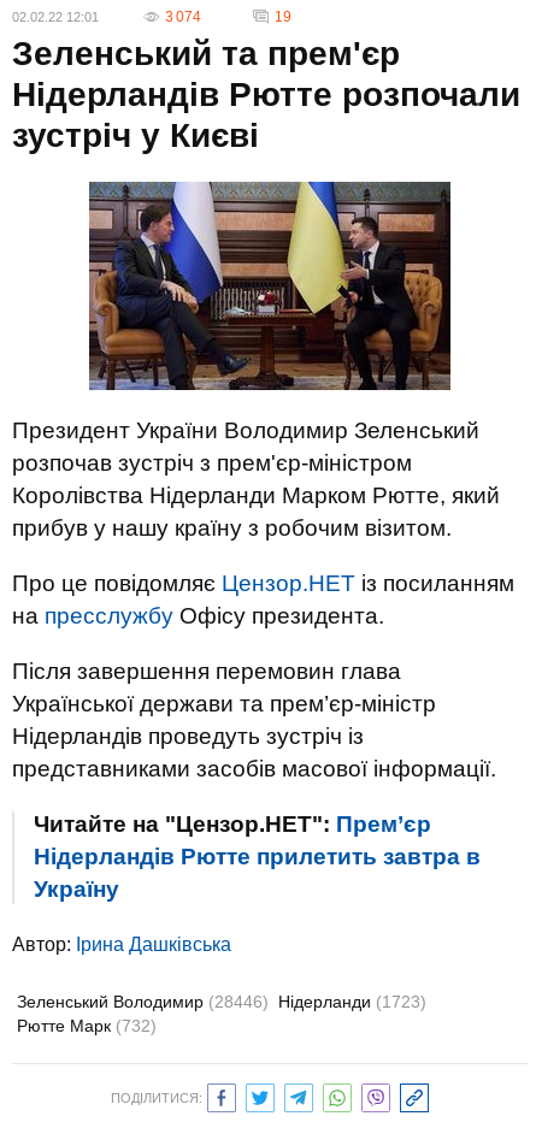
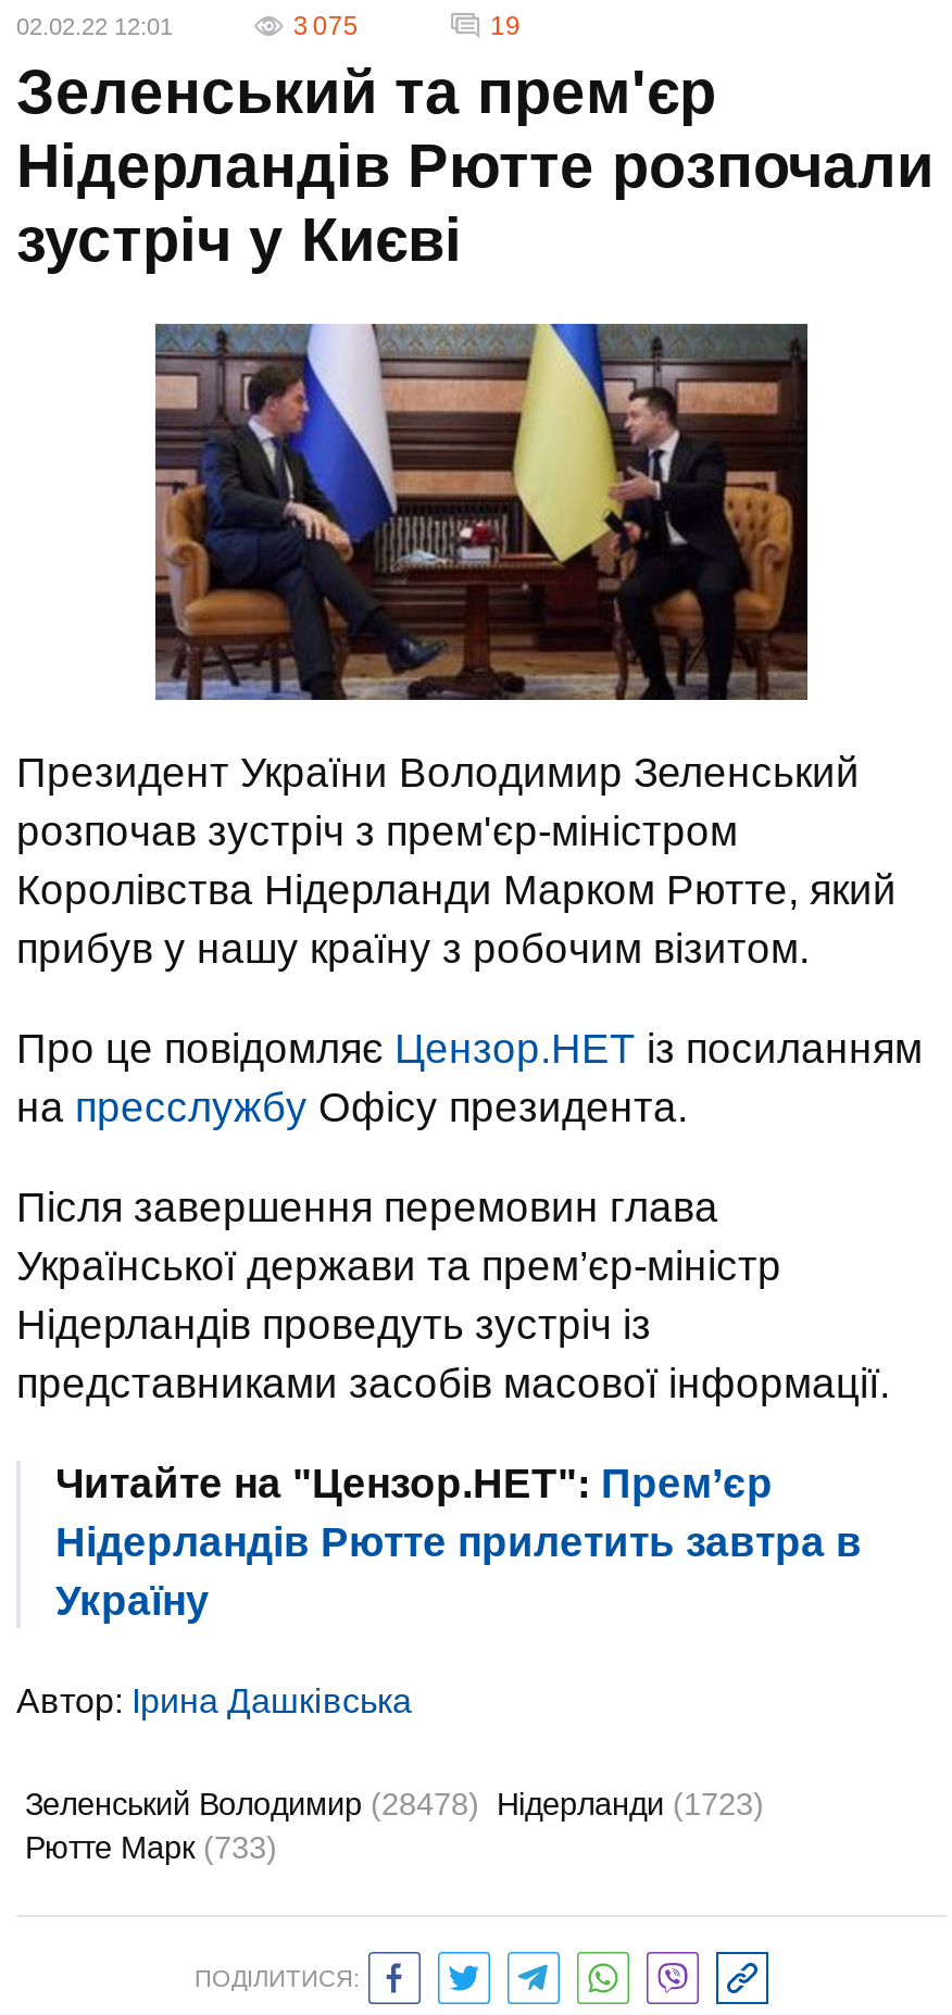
[165,8,202,25] 3 074 -> [293,10,358,41] 3 075
[17,992,426,1011] Зеленський Володимир (28446) Нідерланди (1723) -> [25,1787,764,1822] Зеленський Володимир (28478) Нідерланди (1723)
[17,1016,157,1035] Рютте Марк (732) -> [25,1830,277,1865] Рютте Марк (733)

